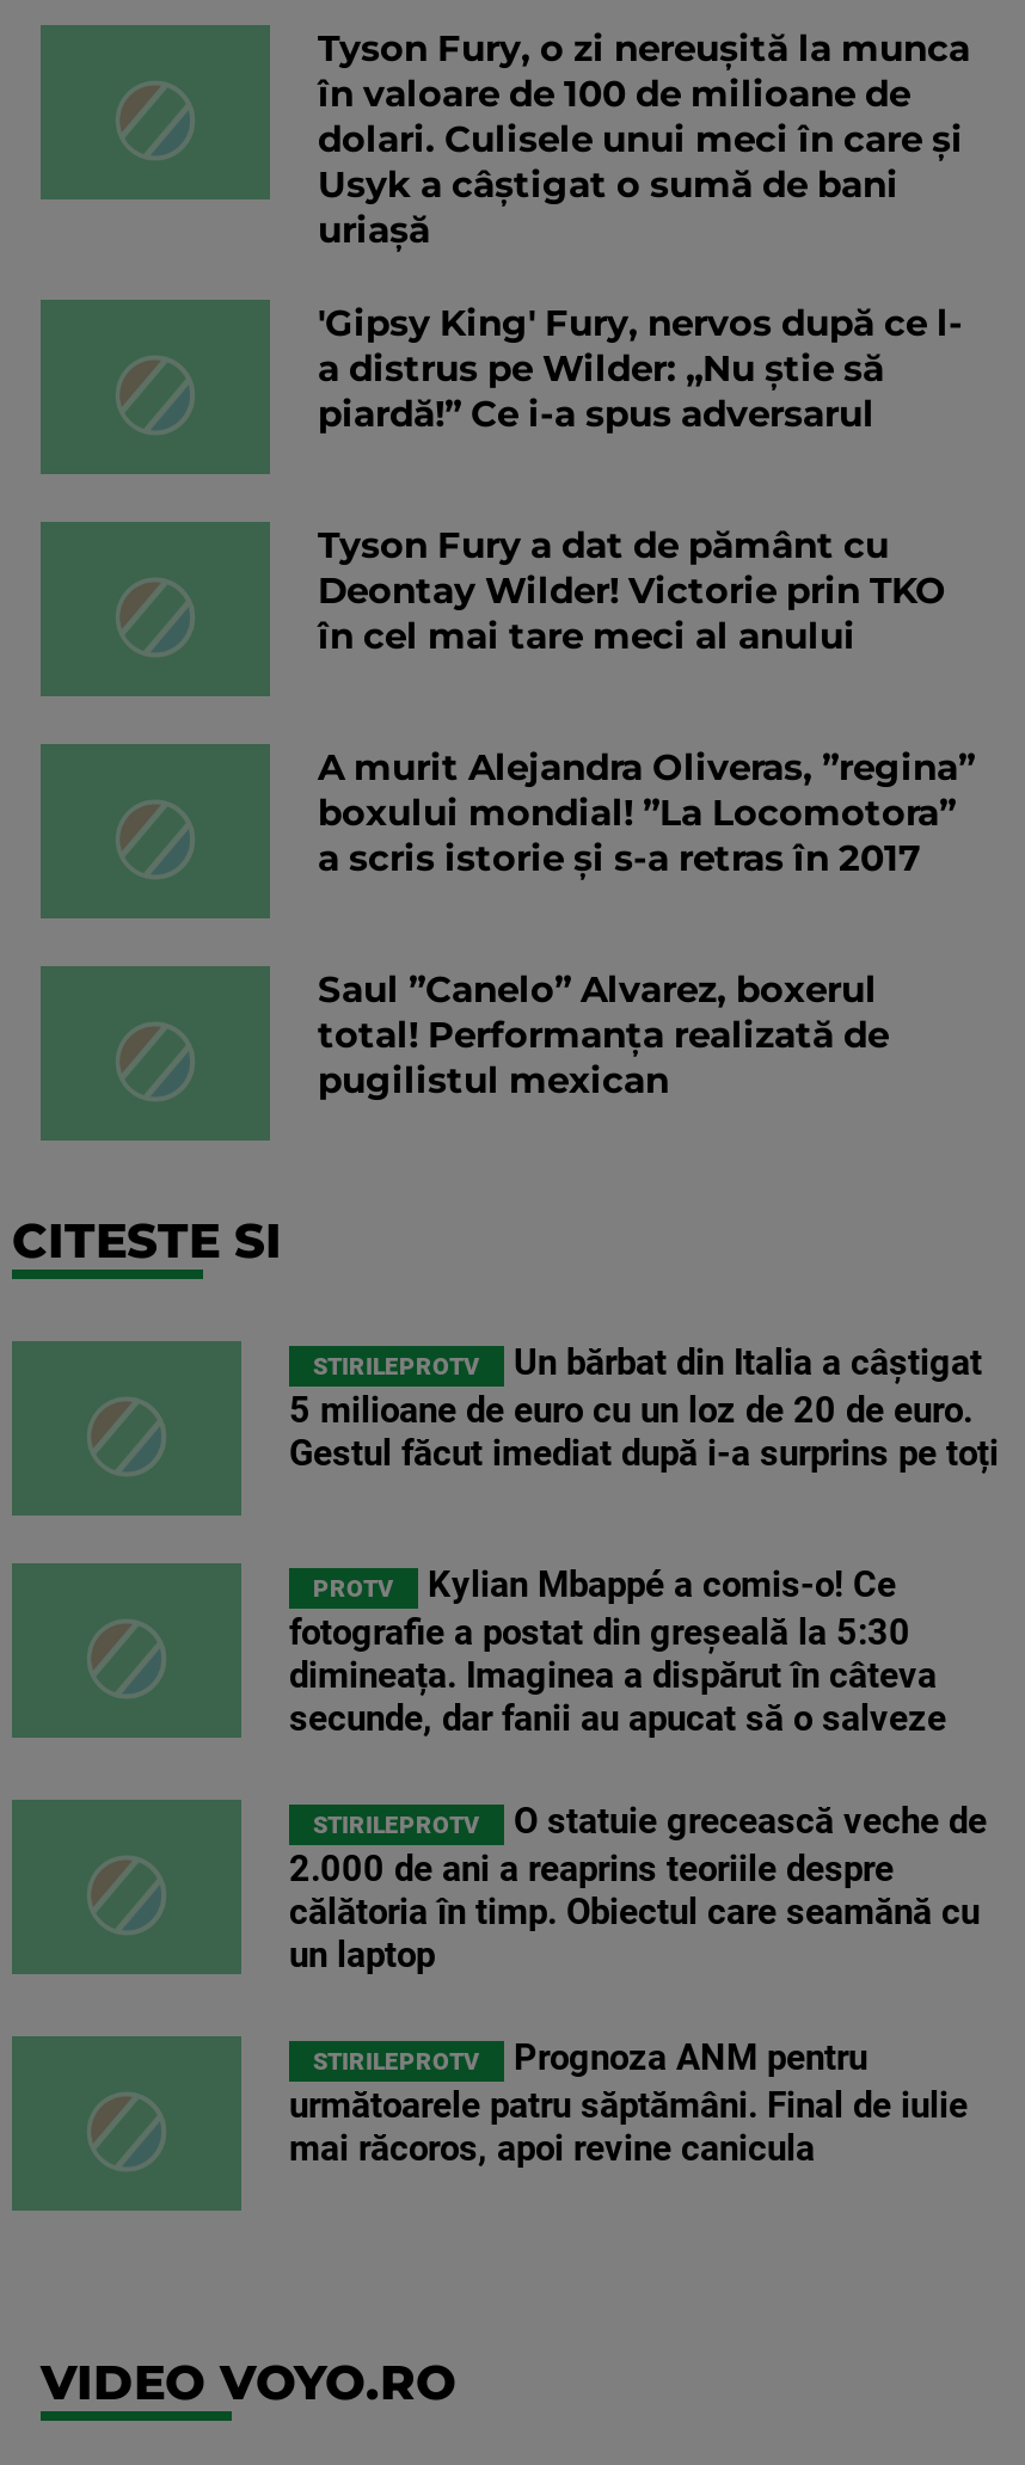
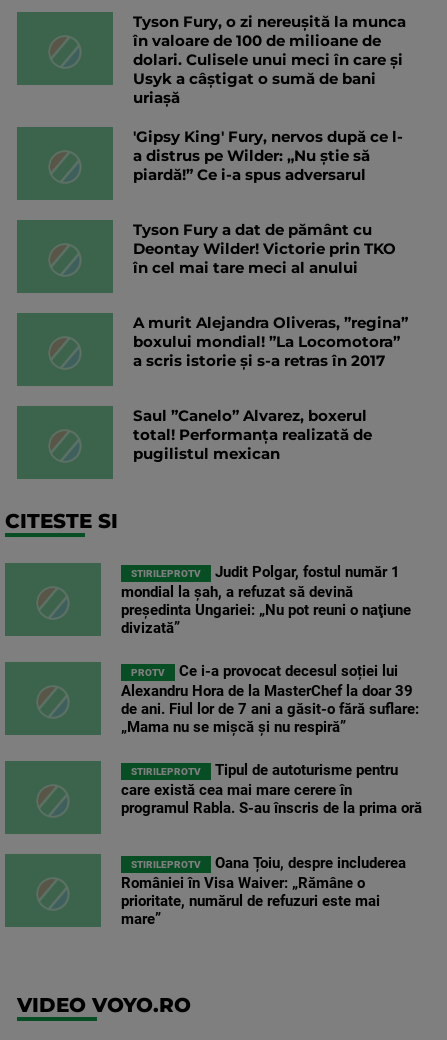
[289,1342,999,1476] Un bărbat din Italia a câștigat | 5 milioane de euro cu un loz de 20 de euro. | Gestul făcut imediat după i-a surprins pe toți -> [121,563,411,637] Judit Polgar, fostul număr 1 | mondial la şah, a refuzat să devină | preşedinta Ungariei: „Nu pot reuni o naţiune | divizată”
[289,1564,946,1741] Kylian Mbappé a comis-o! Ce | fotografie a postat din greșeală la 5:30 | dimineața. Imaginea a dispărut în câteva | secunde, dar fanii au apucat să o salveze -> [121,662,419,736] Ce i-a provocat decesul soției lui | Alexandru Hora de la MasterChef la doar 39 | de ani. Fiul lor de 7 ani a găsit-o fără suflare: | „Mama nu se mișcă și nu respiră”
[289,1801,987,1977] O statuie grecească veche de | 2.000 de ani a reaprins teoriile despre | călătoria în timp. Obiectul care seamănă cu | un laptop -> [121,761,422,817] Tipul de autoturisme pentru | care există cea mai mare cerere în | programul Rabla. S-au înscris de la prima oră
[289,2037,968,2171] Prognoza ANM pentru | următoarele patru săptămâni. Final de iulie | mai răcoros, apoi revine canicula -> [121,854,406,928] Oana Țoiu, despre includerea | României în Visa Waiver: „Rămâne o | prioritate, numărul de refuzuri este mai | mare”

